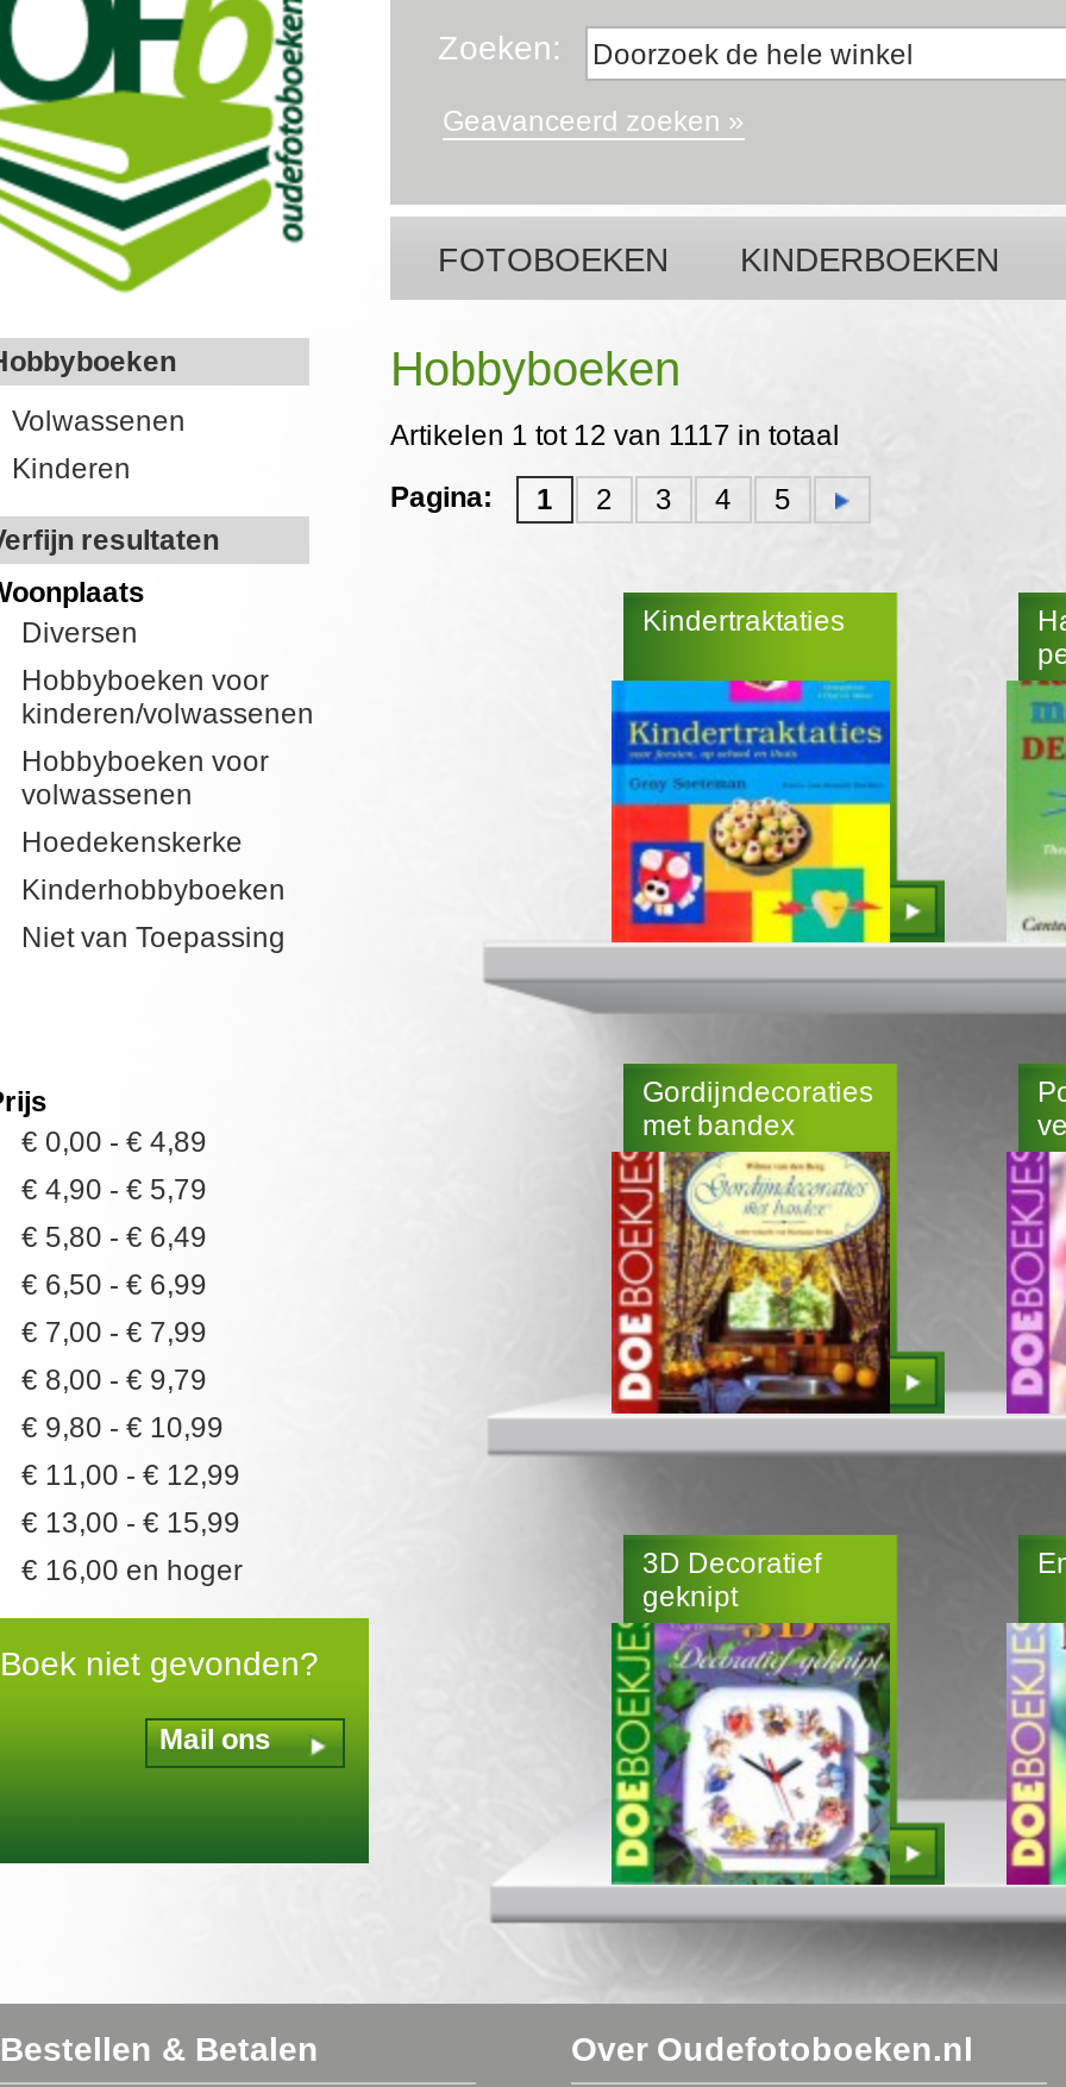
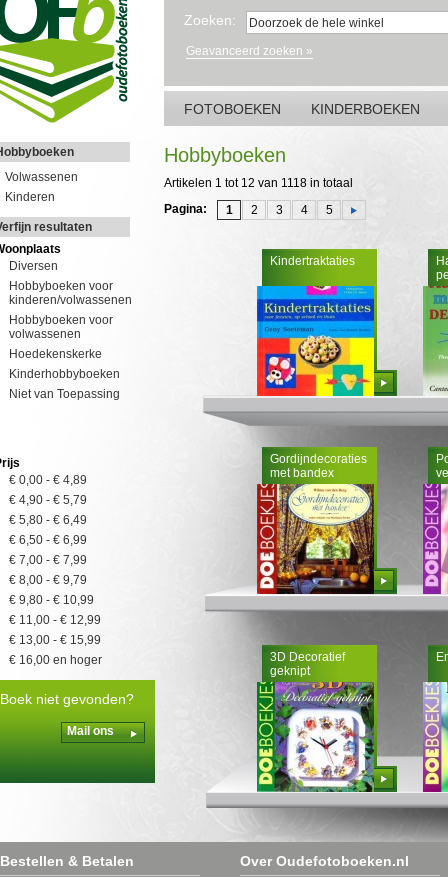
[390,419,840,452] Artikelen 1 tot 12 van 1117 in totaal -> [164,176,353,190] Artikelen 1 tot 12 van 1118 in totaal

